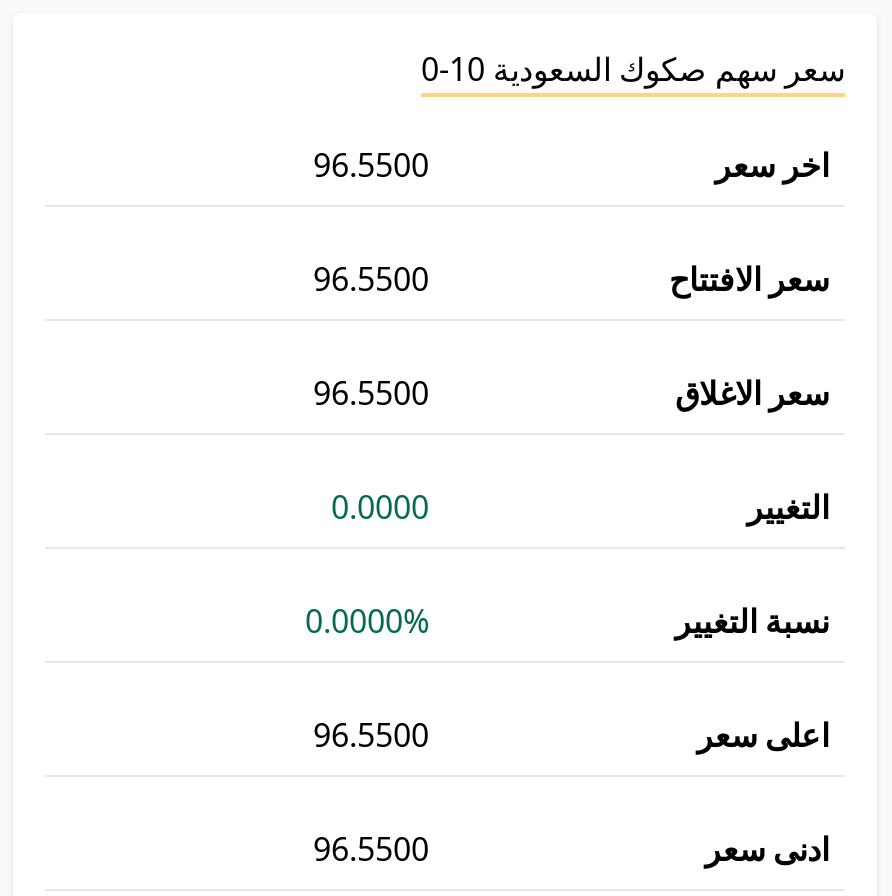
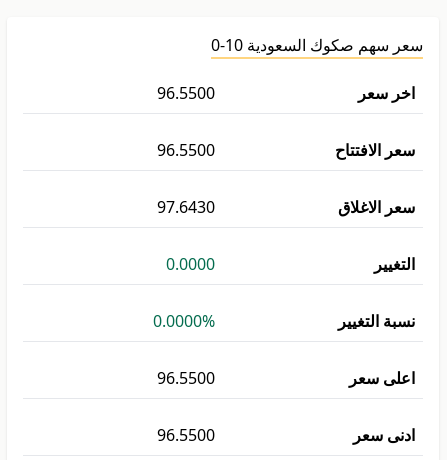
[313,371,429,415] 96.5500 -> [157,196,215,218] 97.6430

